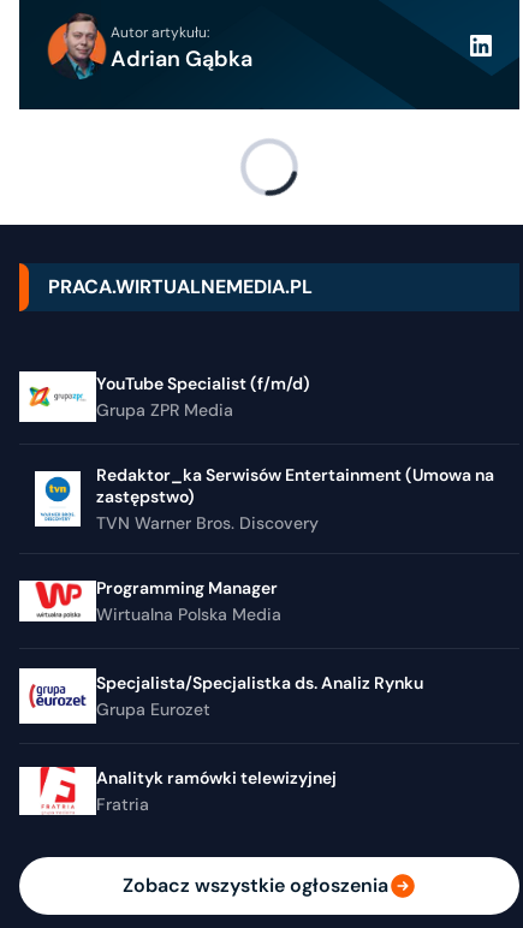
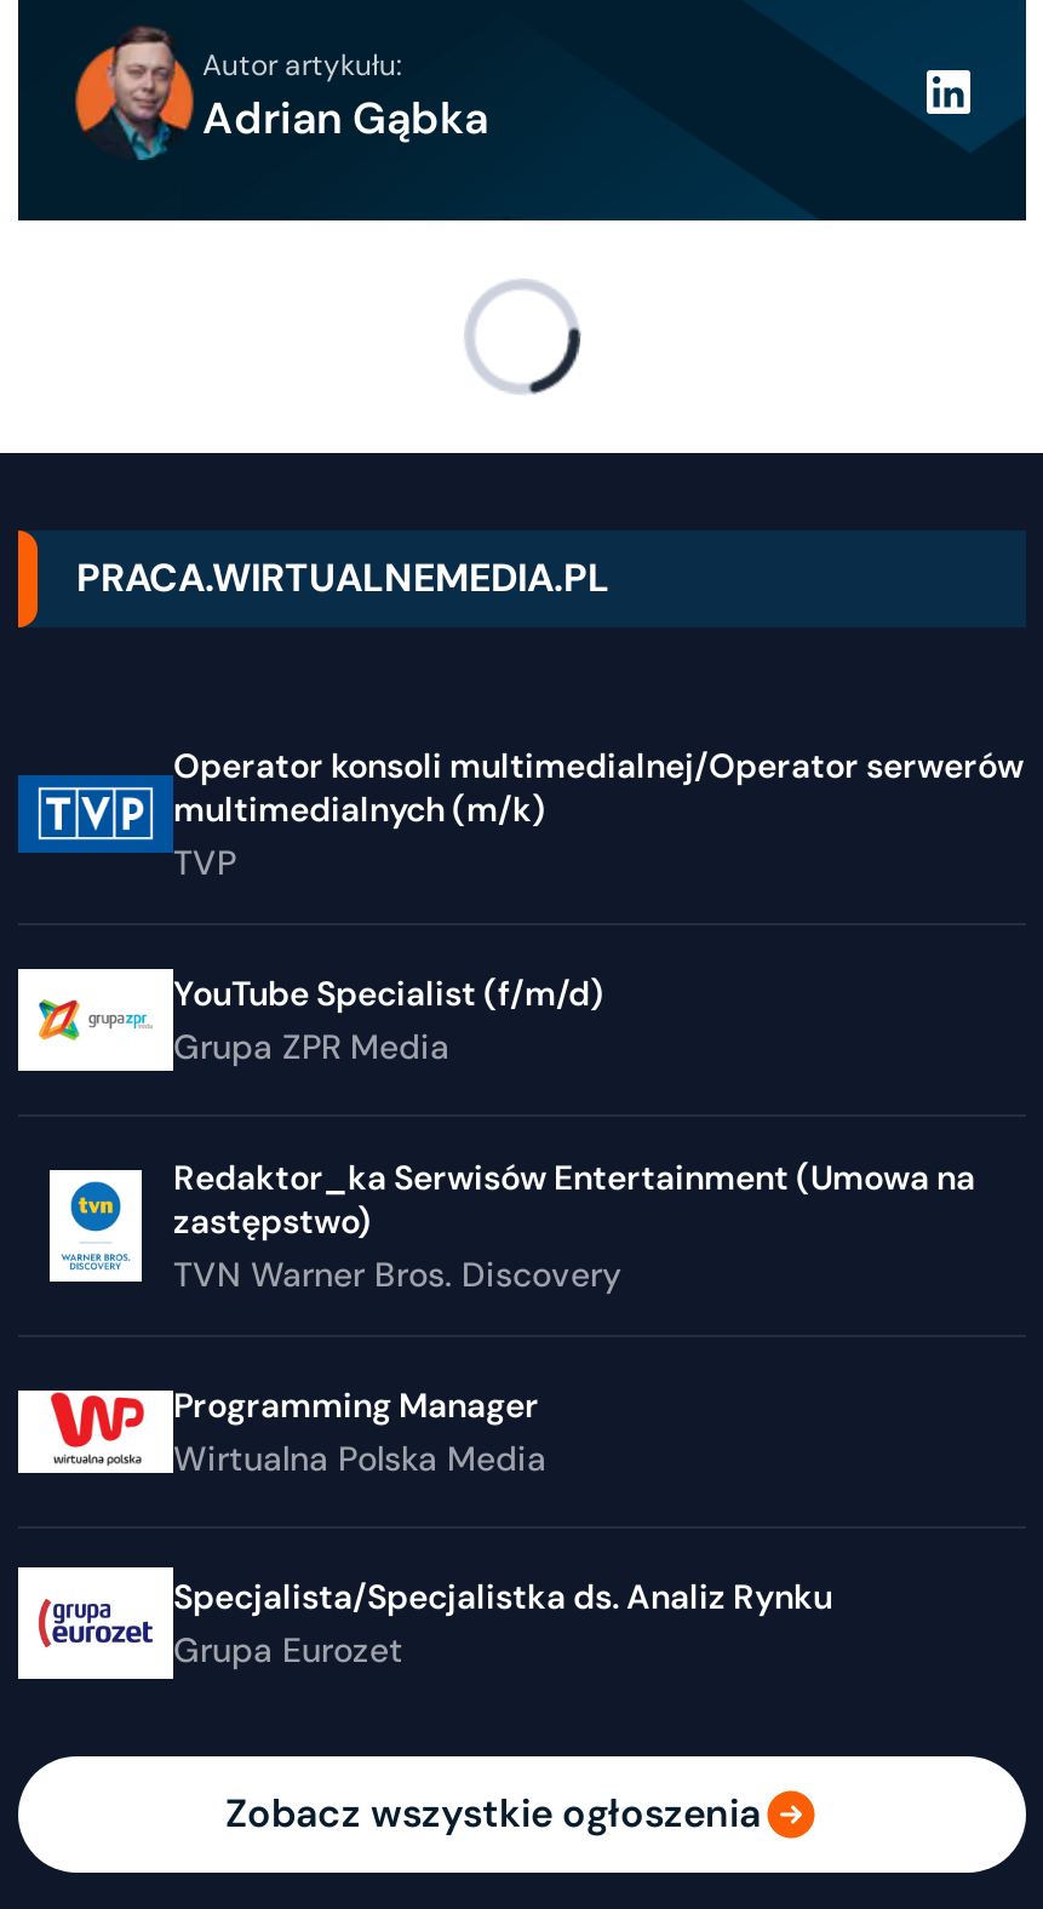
none -> [18,744,1024,884] [image] | Operator konsoli multimedialnej/Operator serwerów | multimedialnych (m/k) | TVP
moved [96,373,494,720] -> [173,971,975,1672]: YouTube Specialist (f/m/d) | Grupa ZPR Media | Redaktor_ka Serwisów Entertainment (Umowa na | ... | Specjalista/Specjalistka ds. Analiz Rynku | Grupa Eurozet
[19,763,340,819] [image] | Analityk ramówki telewizyjnej | Fratria -> none

